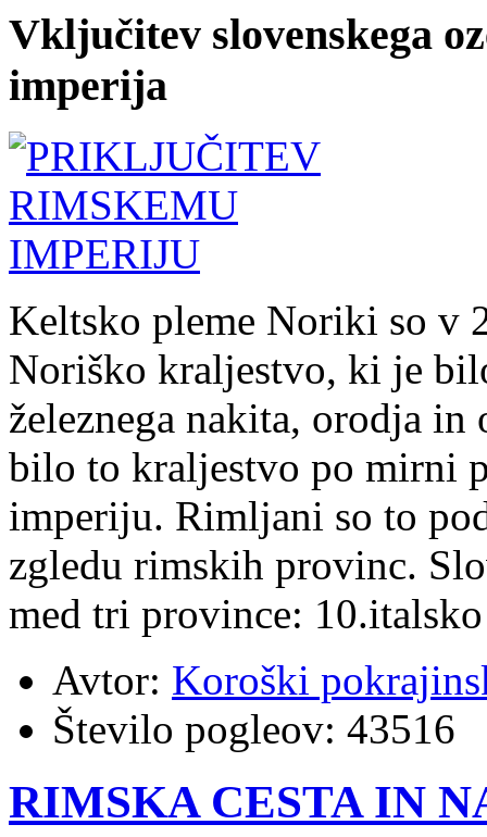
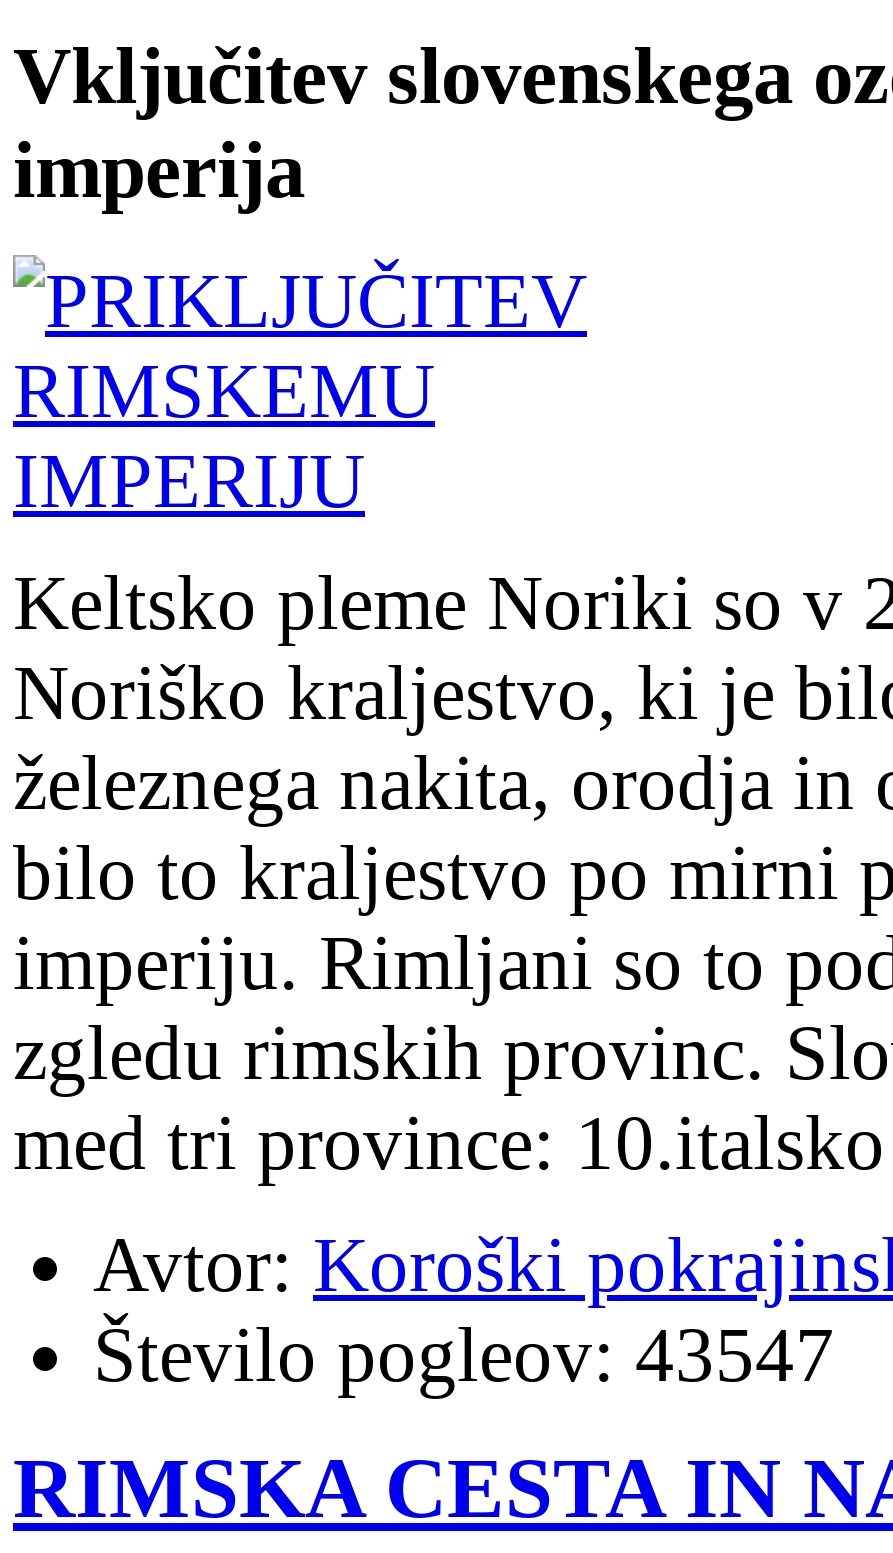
[52,705,455,752] Število pogleov: 43516 -> [93,1311,835,1397] Število pogleov: 43547

